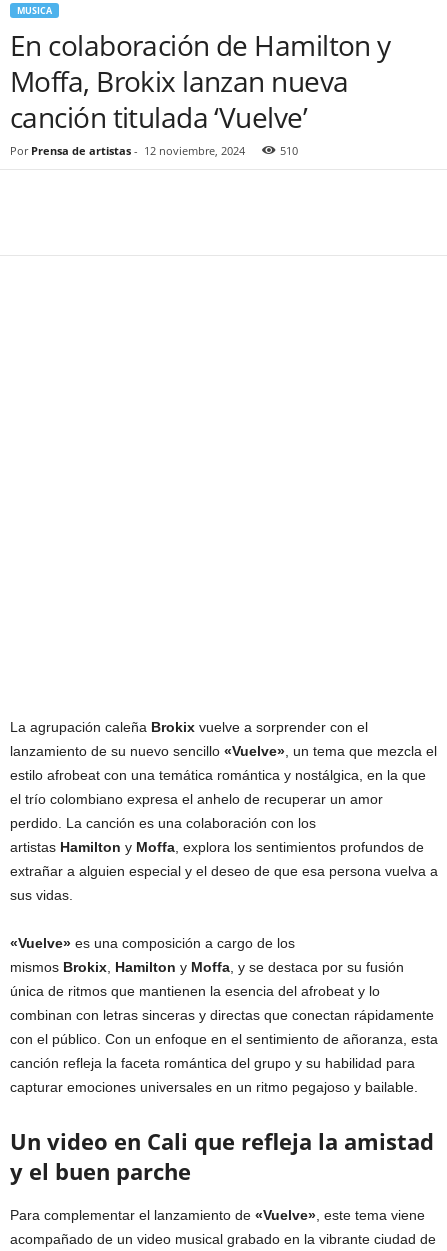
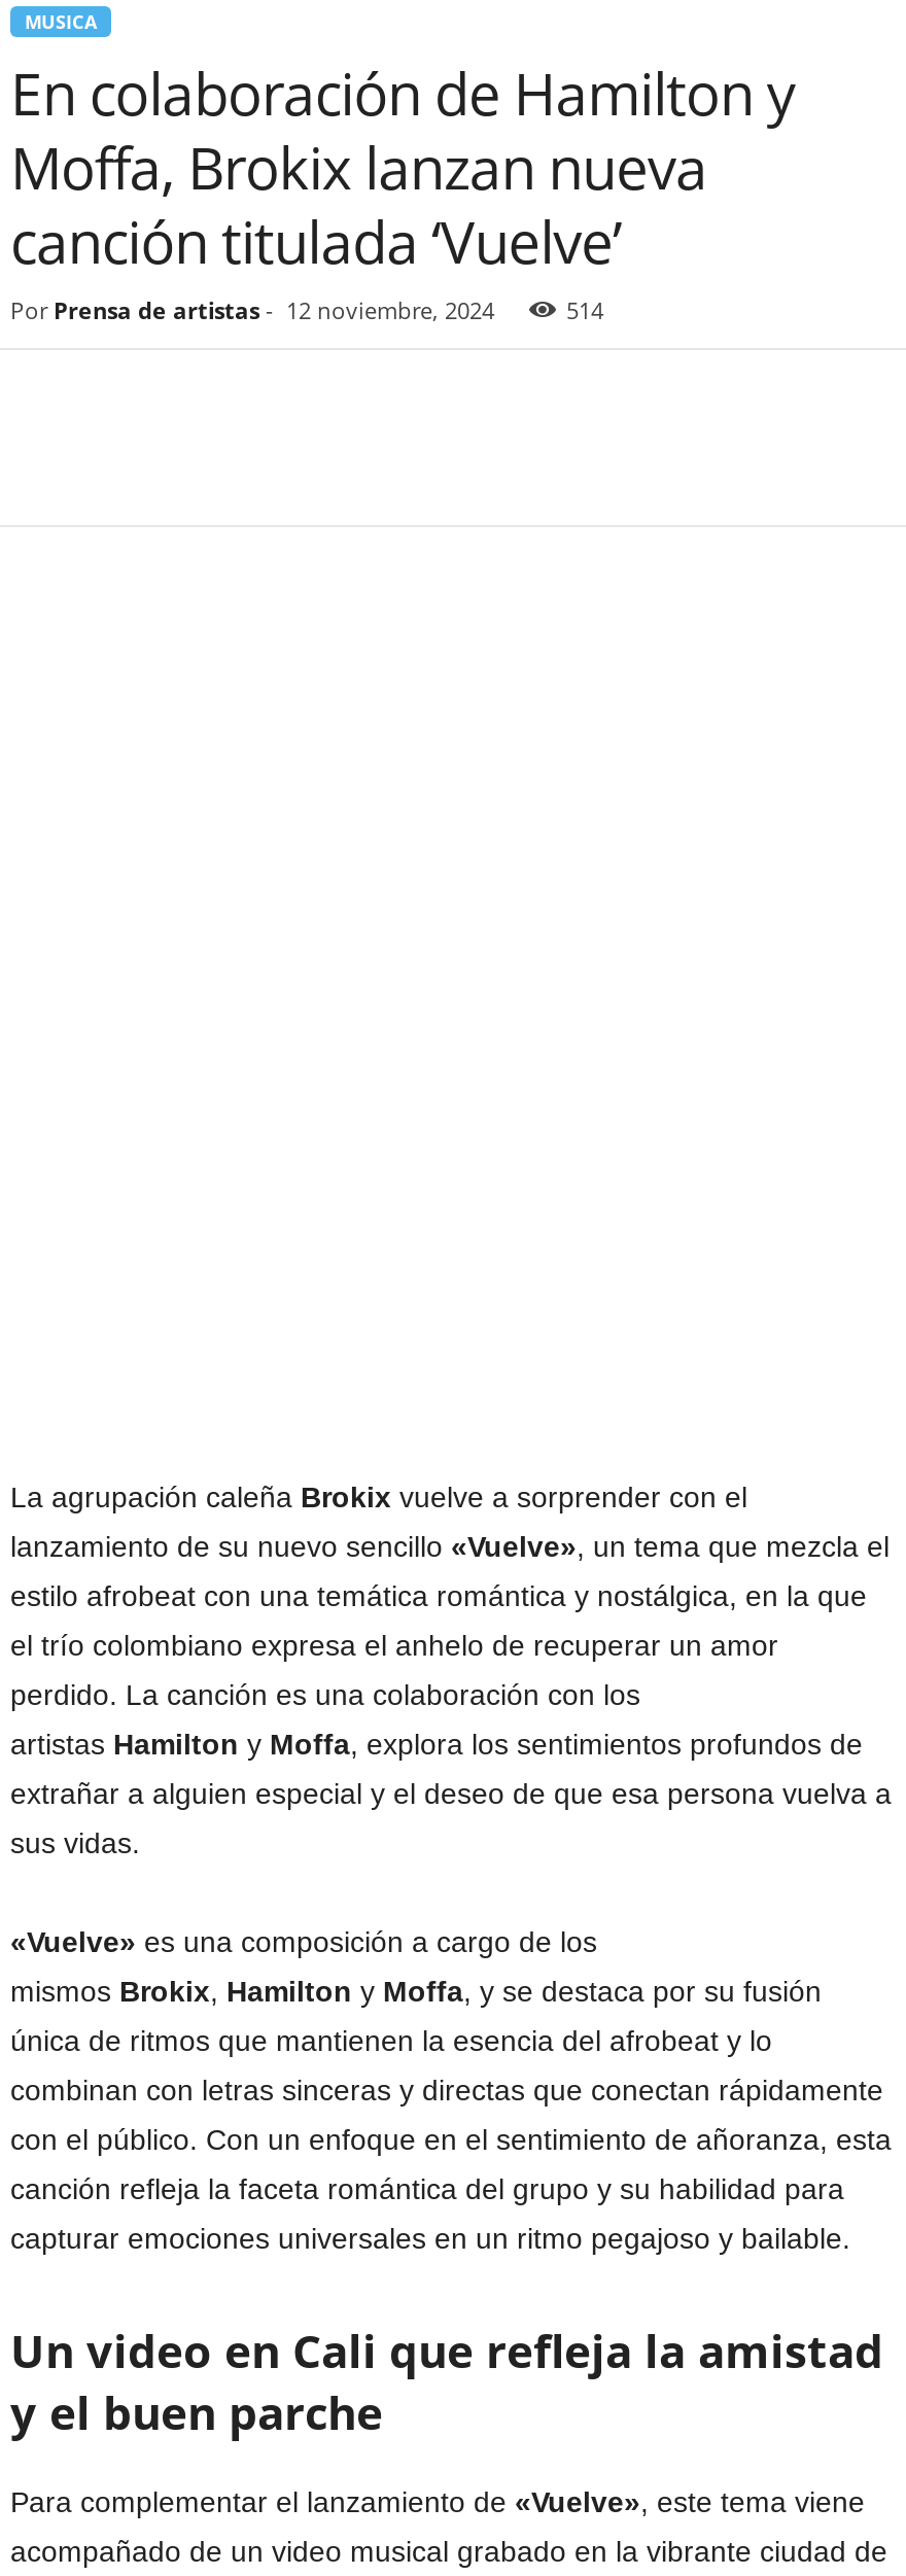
[280,143,298,158] 510 -> [566,294,603,325] 514

